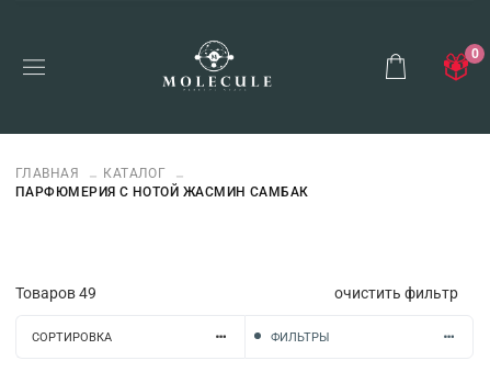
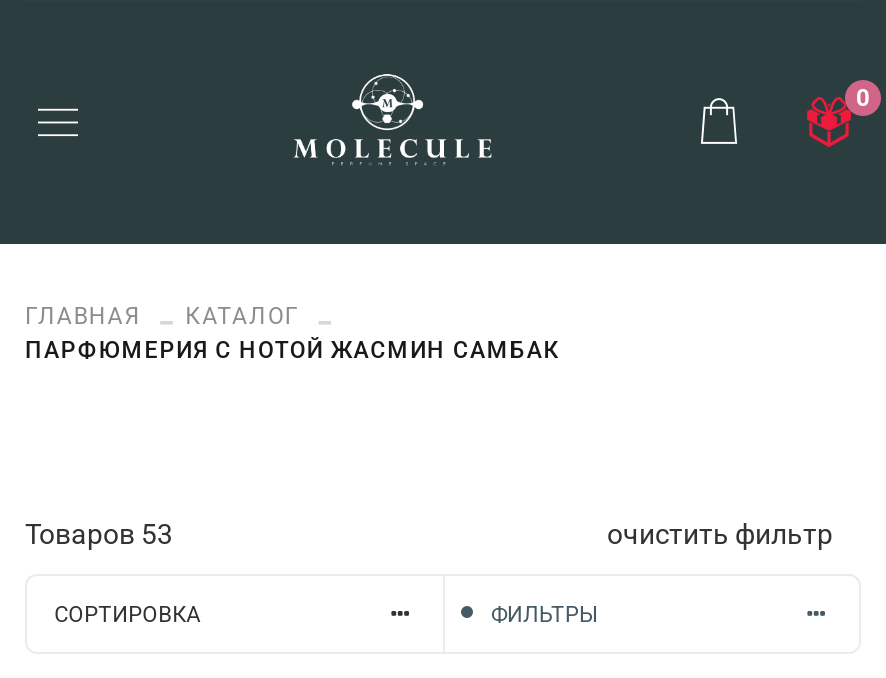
[15,285,96,302] Товаров 49 -> [25,519,173,551] Товаров 53

